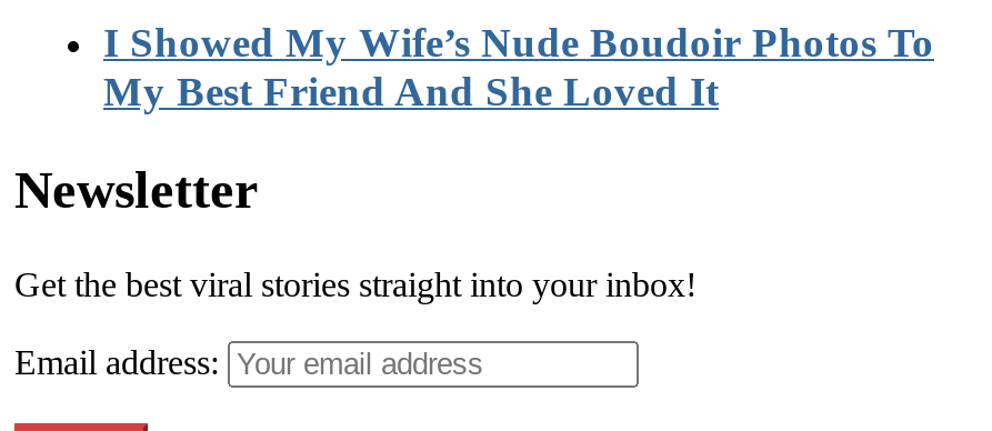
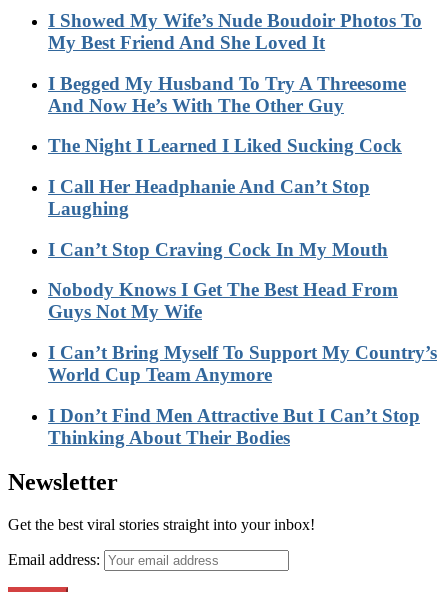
none -> [48,72,437,448] I Begged My Husband To Try A Threesome | And Now He’s With The Other Guy | The Night I Learned I Liked Sucking Cock | I Call Her Headphanie And Can’t Stop | Laughing | I Can’t Stop Craving Cock In My Mouth | Nobody Knows I Get The Best Head From | Guys Not My Wife | I Can’t Bring Myself To Support My Country’s | World Cup Team Anymore | I Don’t Find Men Attractive But I Can’t Stop | Thinking About Their Bodies

